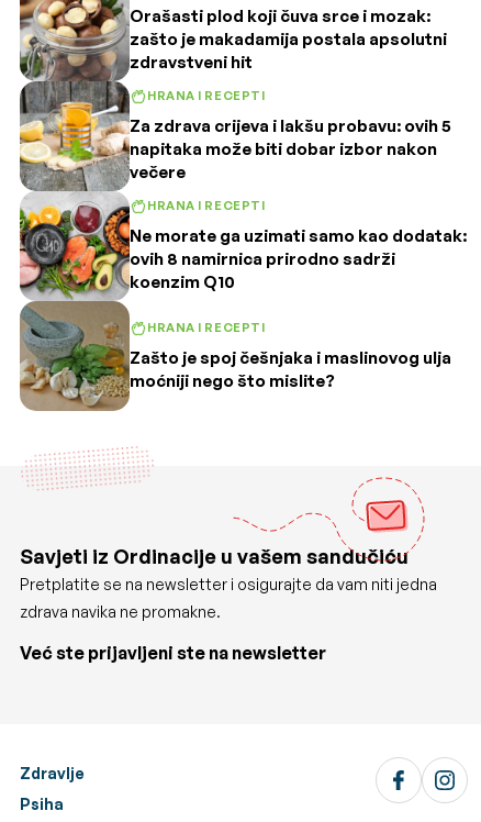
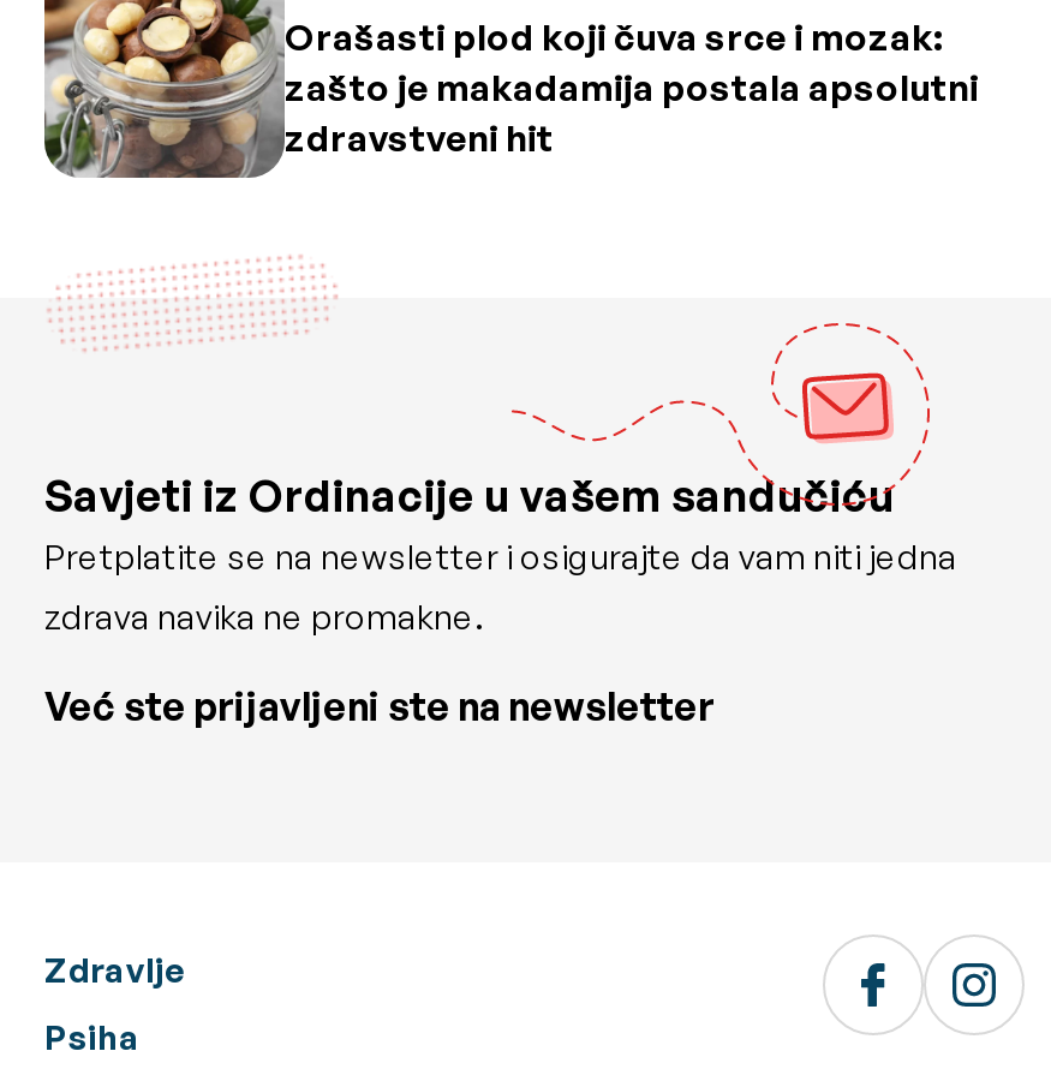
[19,80,467,412] [image] | HRANA I RECEPTI | Za zdrava crijeva i lakšu probavu: ovih 5 | napitaka može biti dobar izbor nakon | večere | HRANA I RECEPTI | Ne morate ga uzimati samo kao dodatak: | ovih 8 namirnica prirodno sadrži | koenzim Q10 | HRANA I RECEPTI | Zašto je spoj češnjaka i maslinovog ulja | moćniji nego što mislite? -> none

